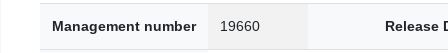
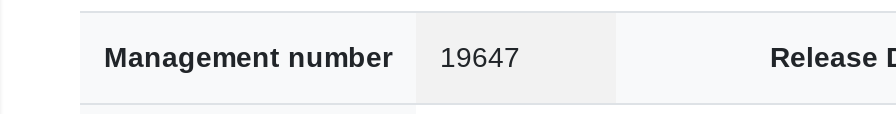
[52,18,260,34] Management number 19660 -> [104,41,520,73] Management number 19647

